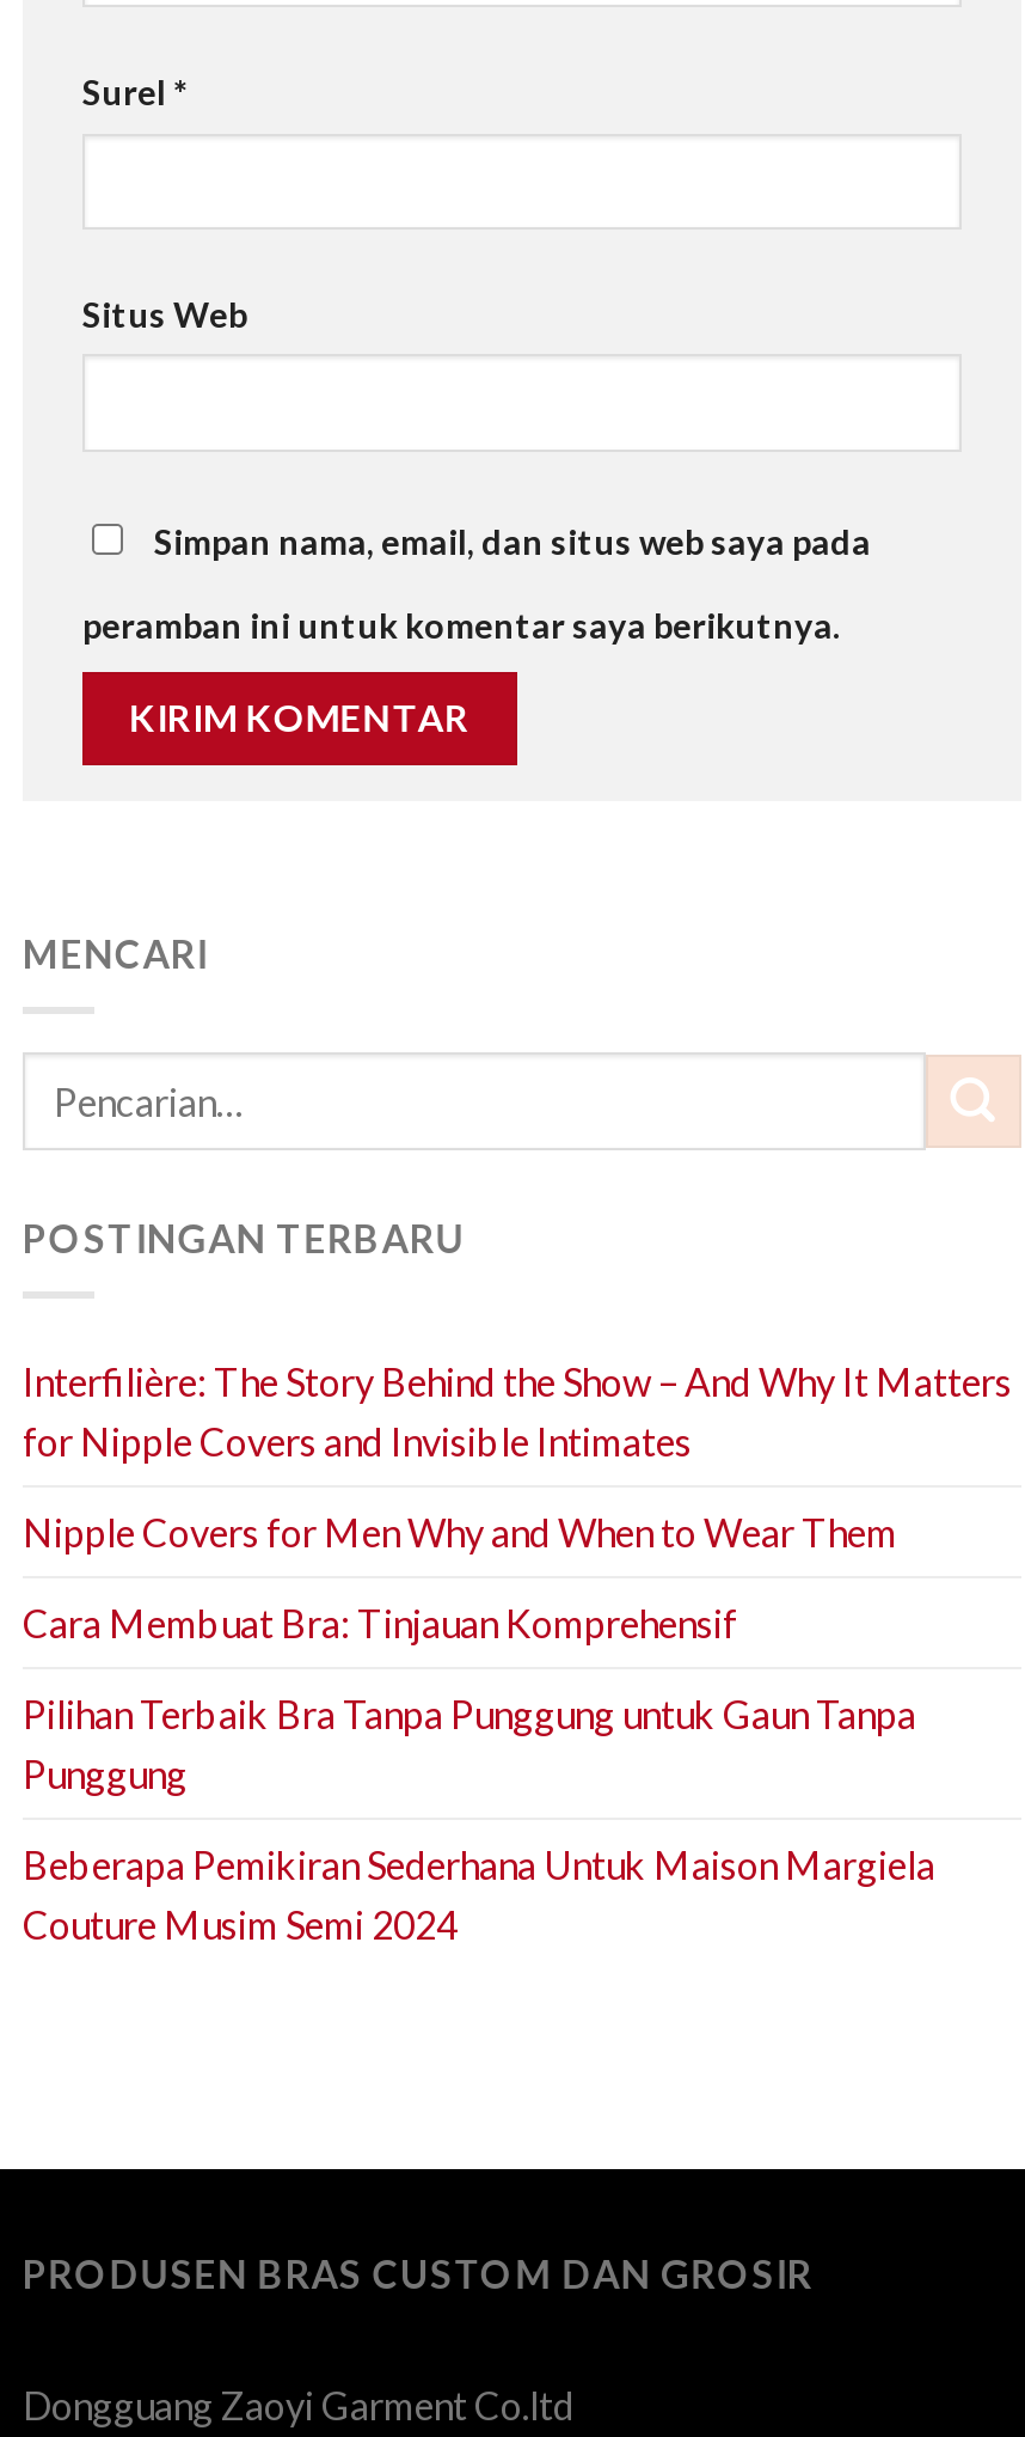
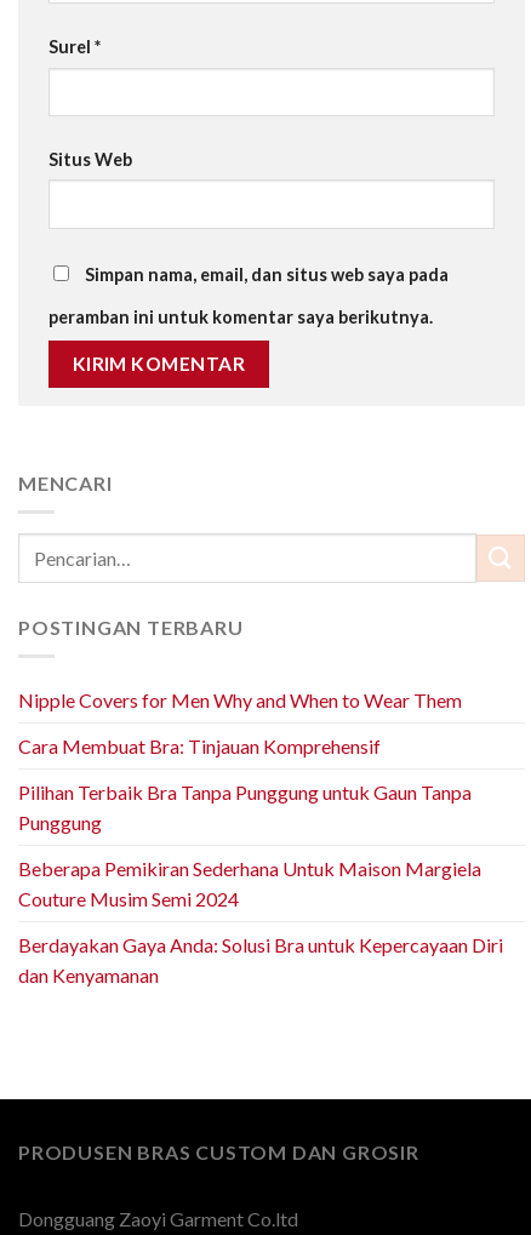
[23,1359,1012,1464] Interfilière: The Story Behind the Show – And Why It Matters | for Nipple Covers and Invisible Intimates -> none
moved [23,1509,935,1947] -> [18,689,481,910]: Nipple Covers for Men Why and When to Wear Them | Cara Membuat Bra: Tinjauan Komprehensif | Pilihan Terbaik Bra Tanpa Punggung untuk Gaun Tanpa | Punggung | Beberapa Pemikiran Sederhana Untuk Maison Margiela | Couture Musim Semi 2024
none -> [18,933,503,987] Berdayakan Gaya Anda: Solusi Bra untuk Kepercayaan Diri | dan Kenyamanan

